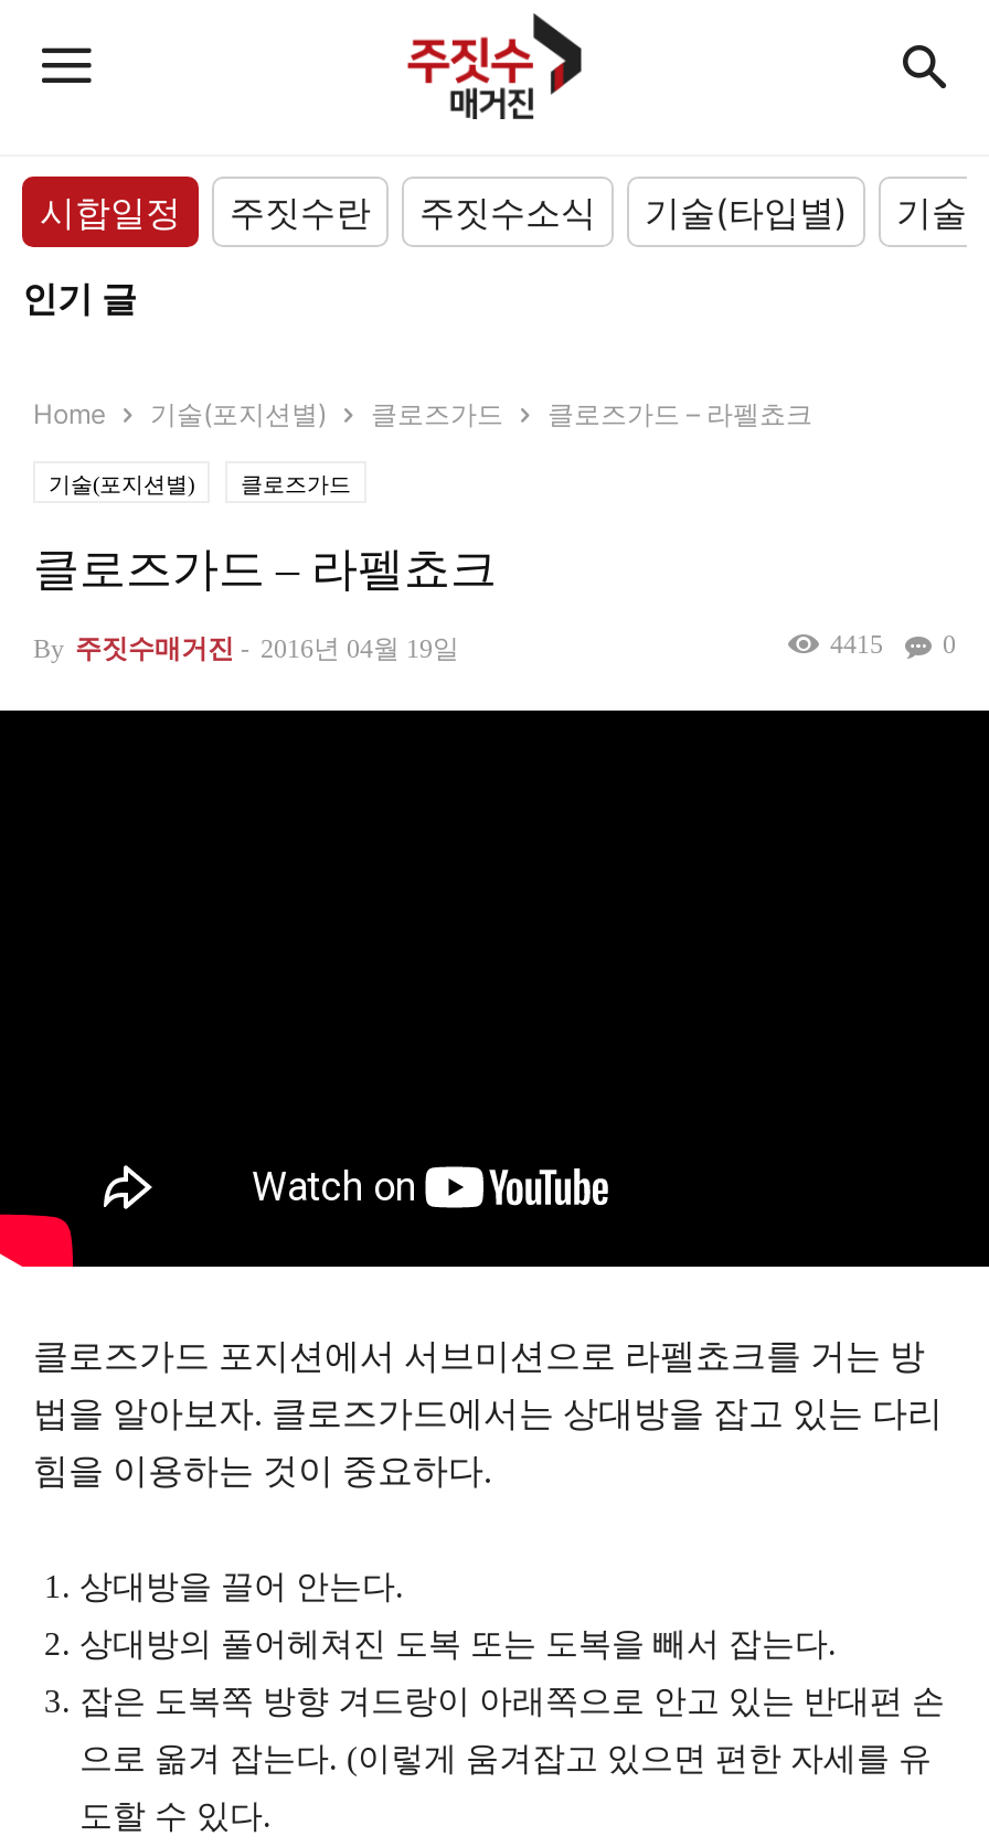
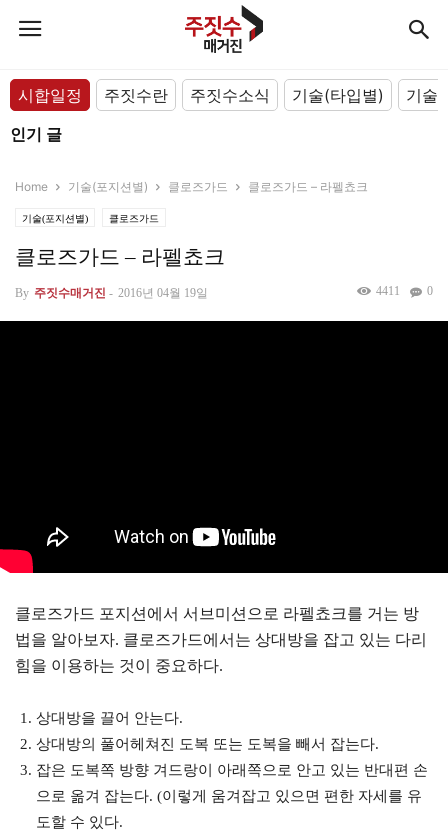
[830,629,956,660] 4415 0 -> [376,284,433,298] 4411 0

